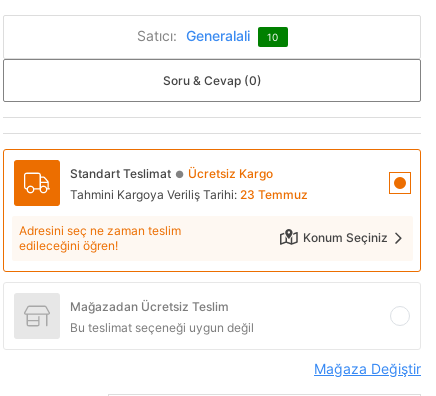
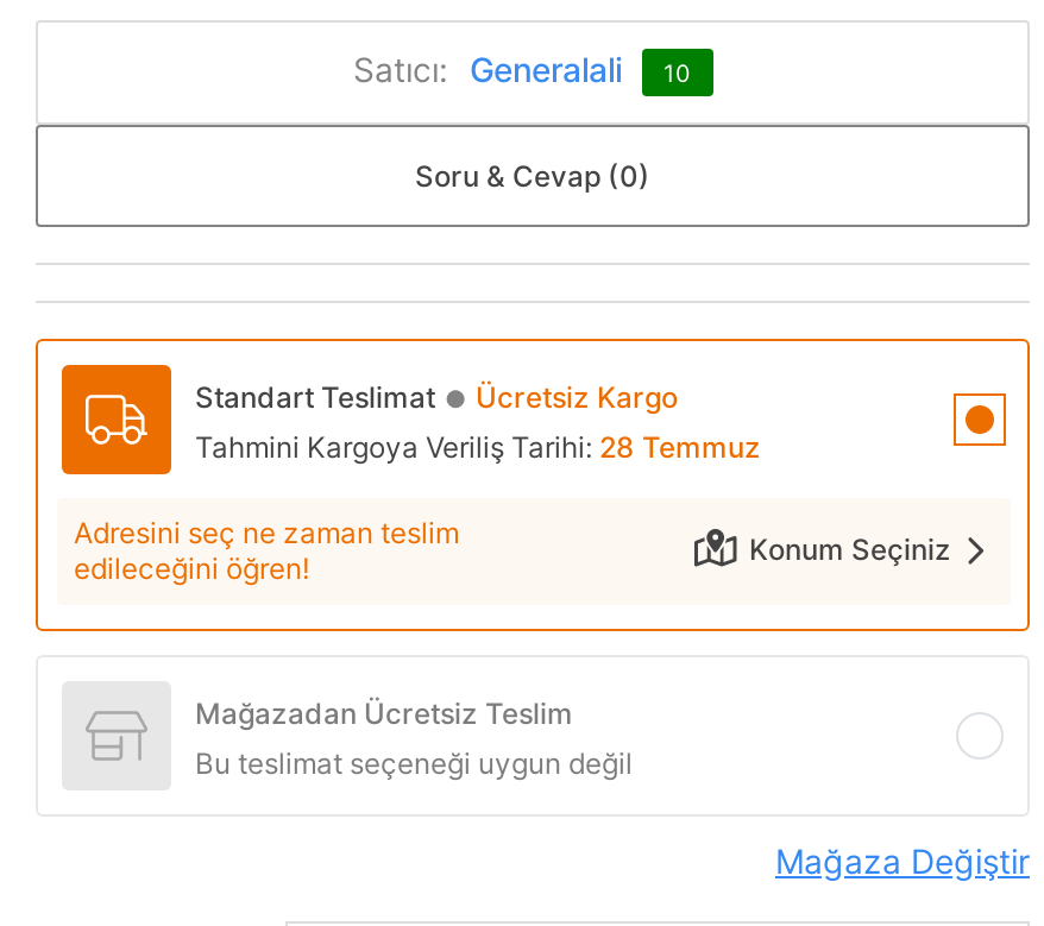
[70,187,308,202] Tahmini Kargoya Veriliş Tarihi: 23 Temmuz -> [195,429,761,465] Tahmini Kargoya Veriliş Tarihi: 28 Temmuz

